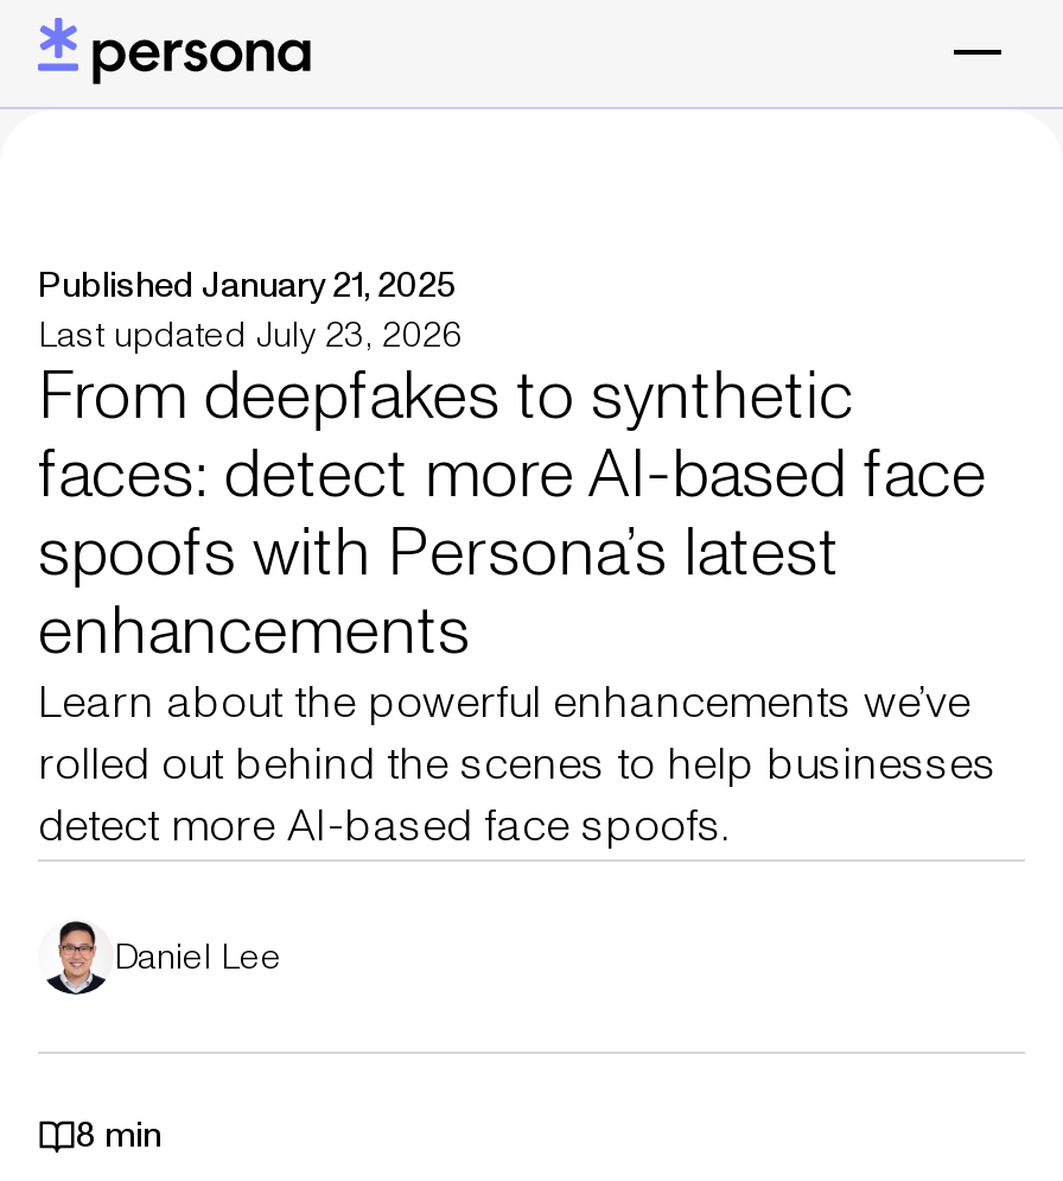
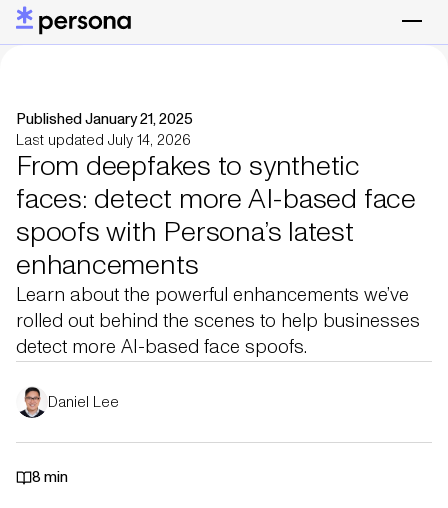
[38,318,463,354] Last updated July 23, 2026 -> [16,133,191,148] Last updated July 14, 2026

